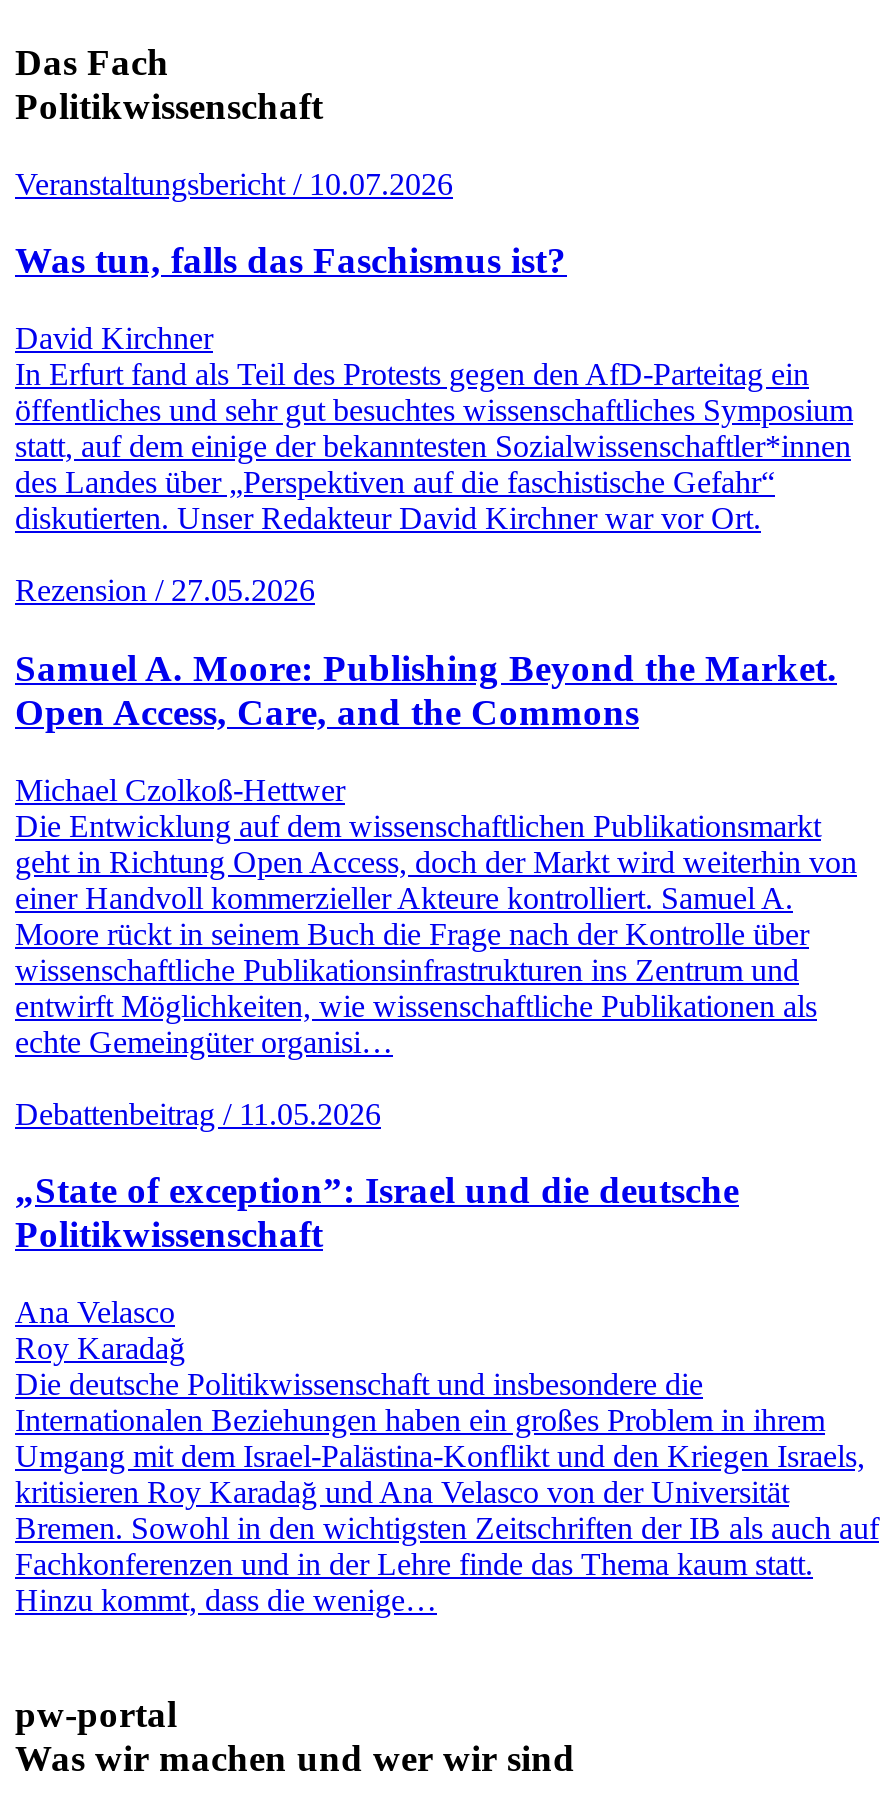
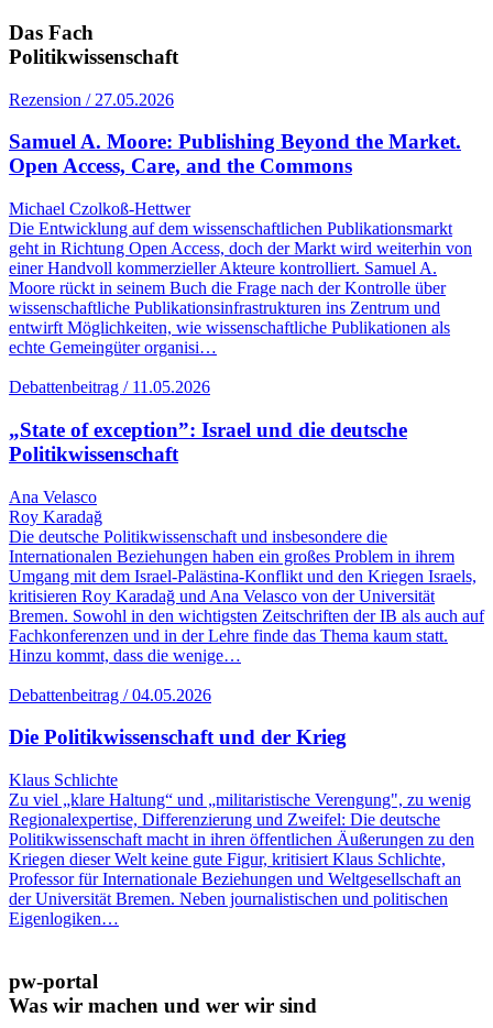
[15,166,853,535] Veranstaltungsbericht / 10.07.2026 | Was tun, falls das Faschismus ist? | David Kirchner | In Erfurt fand als Teil des Protests gegen den AfD-Parteitag ein | öffentliches und sehr gut besuchtes wissenschaftliches Symposium | statt, auf dem einige der bekanntesten Sozialwissenschaftler*innen | des Landes über „Perspektiven auf die faschistische Gefahr“ | diskutierten. Unser Redakteur David Kirchner war vor Ort. -> none
moved [15,573,879,1617] -> [9,90,484,664]: Rezension / 27.05.2026 | Samuel A. Moore: Publishing Beyond the Market. | Open Access, Care, and the Commons | ... | Fachkonferenzen und in der Lehre finde das Thema kaum statt. | Hinzu kommt, dass die wenige…
none -> [9,685,474,928] Debattenbeitrag / 04.05.2026 | Die Politikwissenschaft und der Krieg | Klaus Schlichte | Zu viel „klare Haltung“ und „militaristische Verengung", zu wenig | Regionalexpertise, Differenzierung und Zweifel: Die deutsche | Politikwissenschaft macht in ihren öffentlichen Äußerungen zu den | Kriegen dieser Welt keine gute Figur, kritisiert Klaus Schlichte, | Professor für Internationale Beziehungen und Weltgesellschaft an | der Universität Bremen. Neben journalistischen und politischen | Eigenlogiken…

